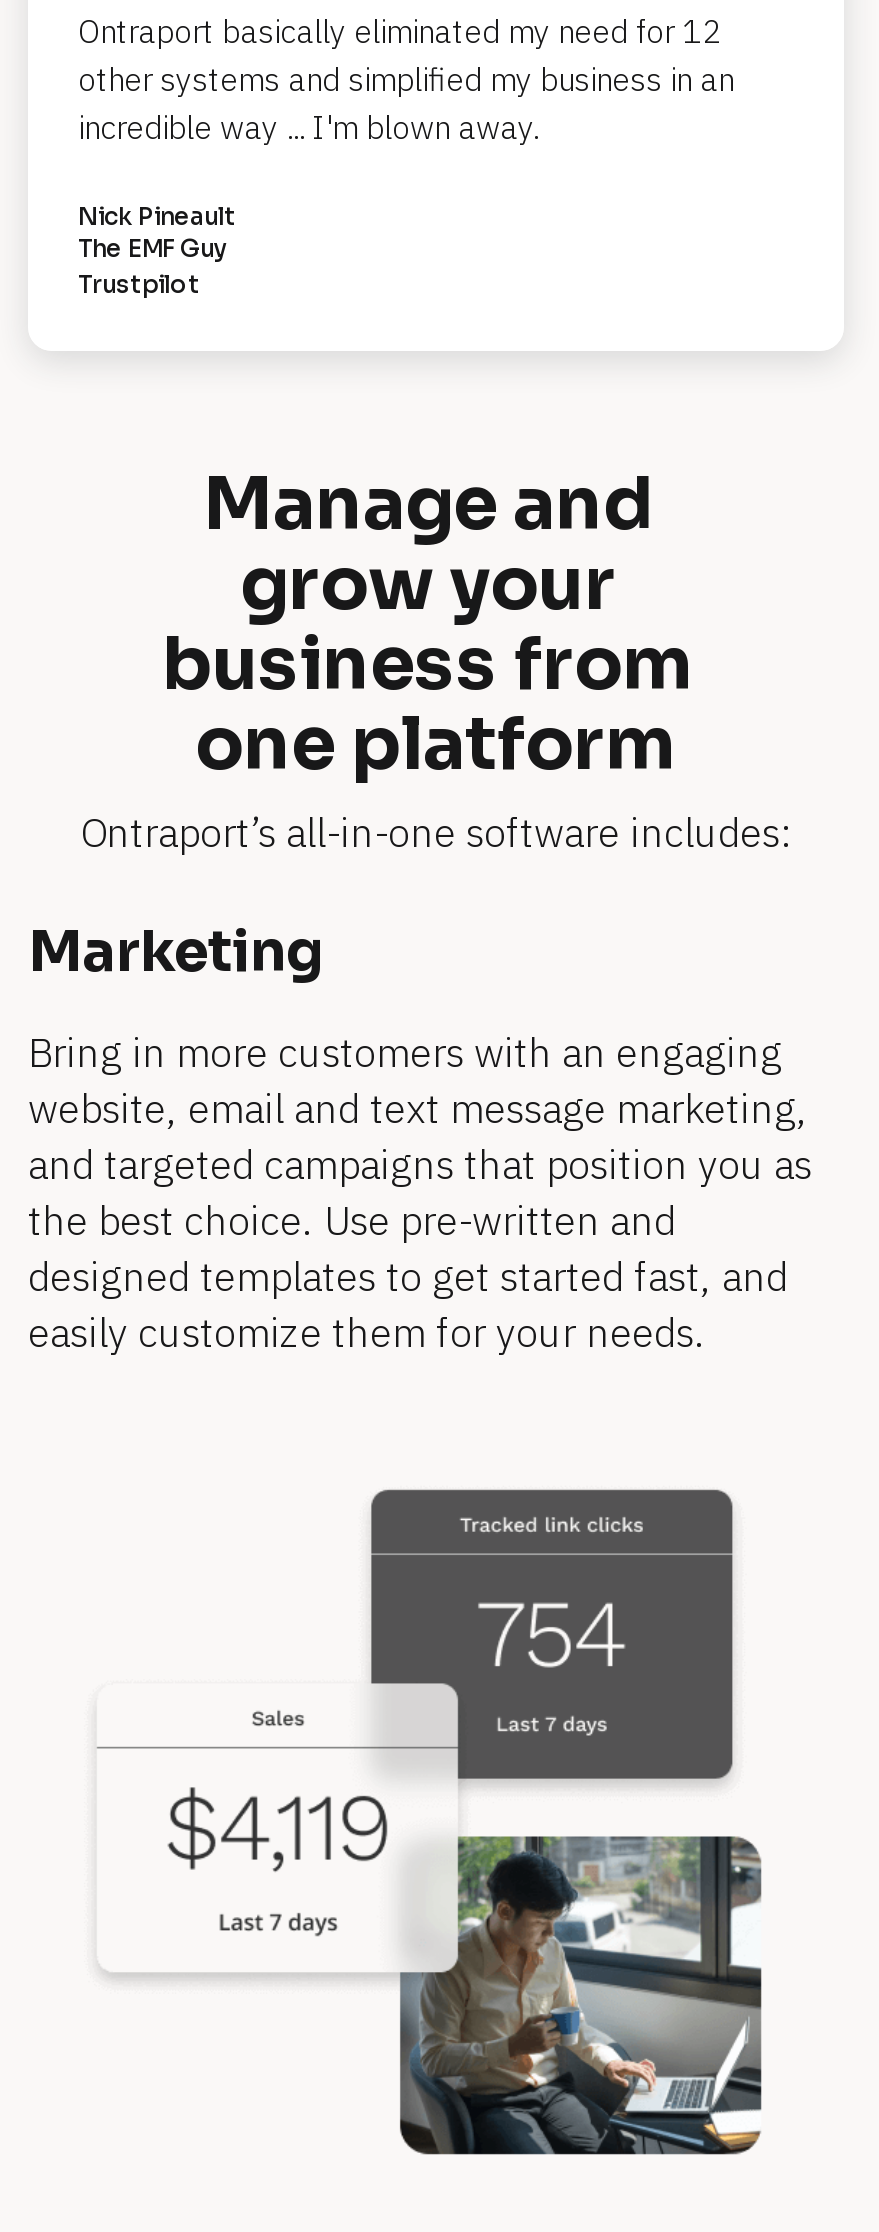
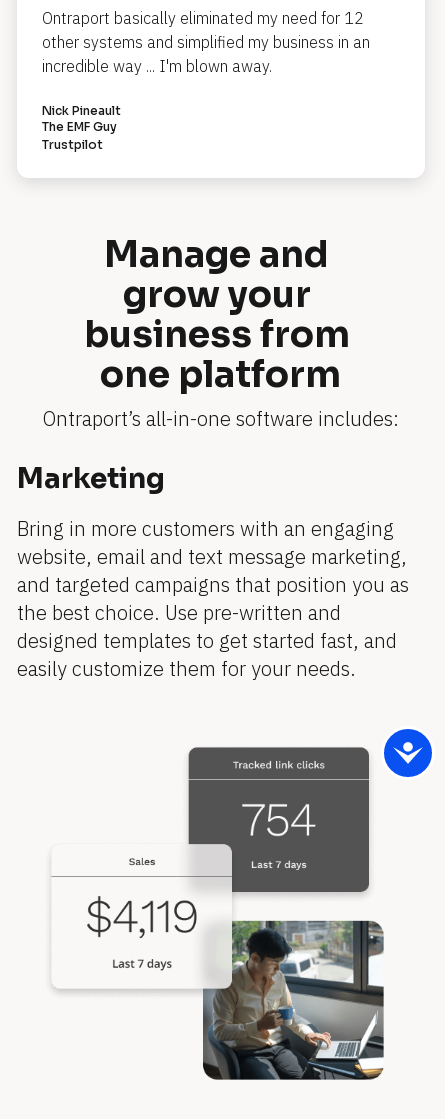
none -> [383,728,433,778] [image]

